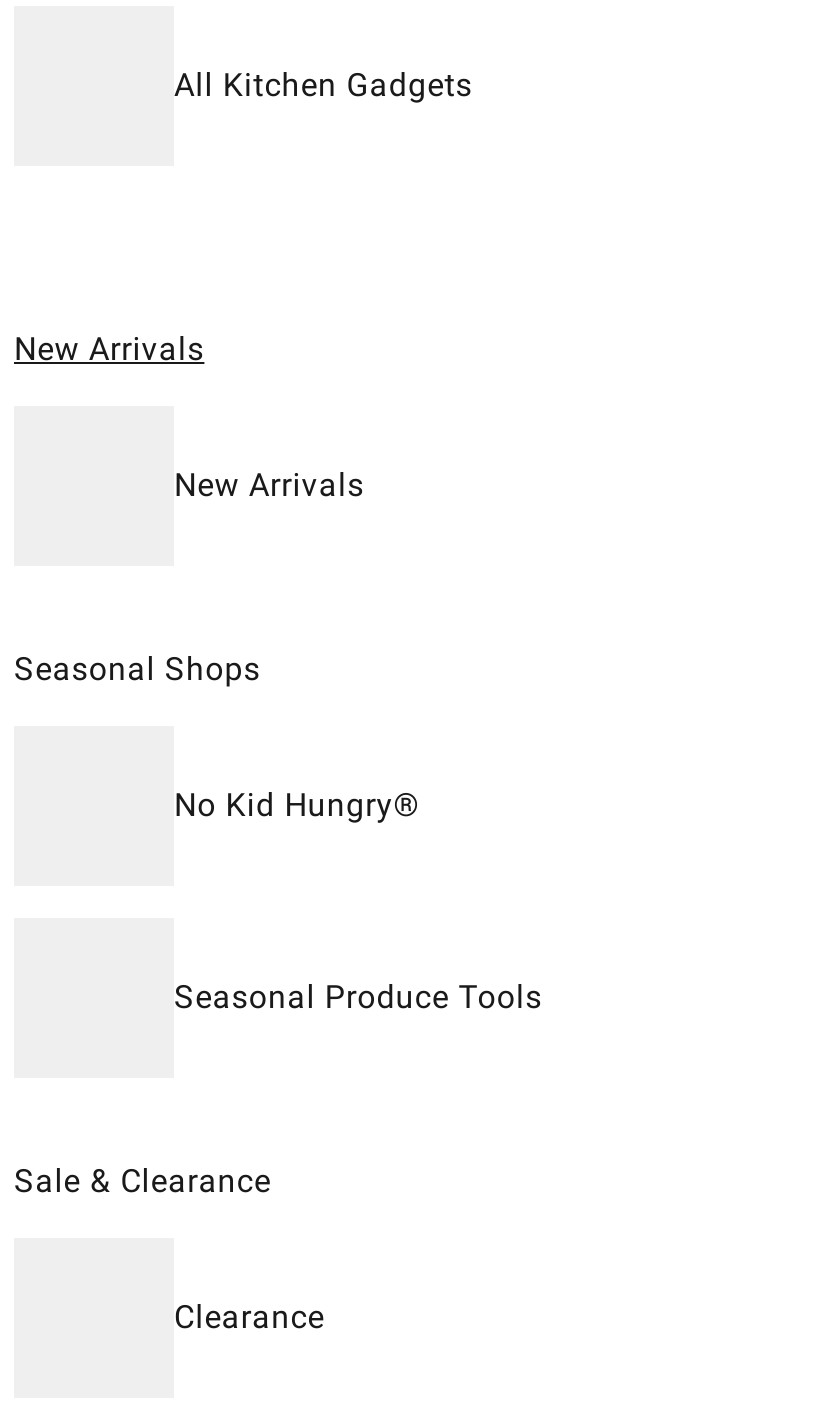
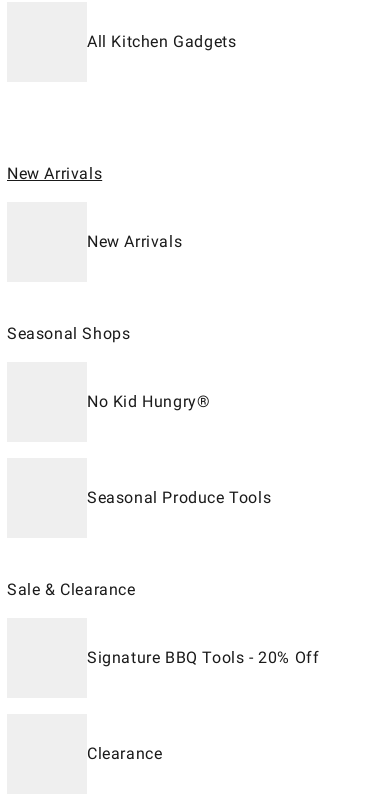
none -> [87,648,319,667] Signature BBQ Tools - 20% Off

